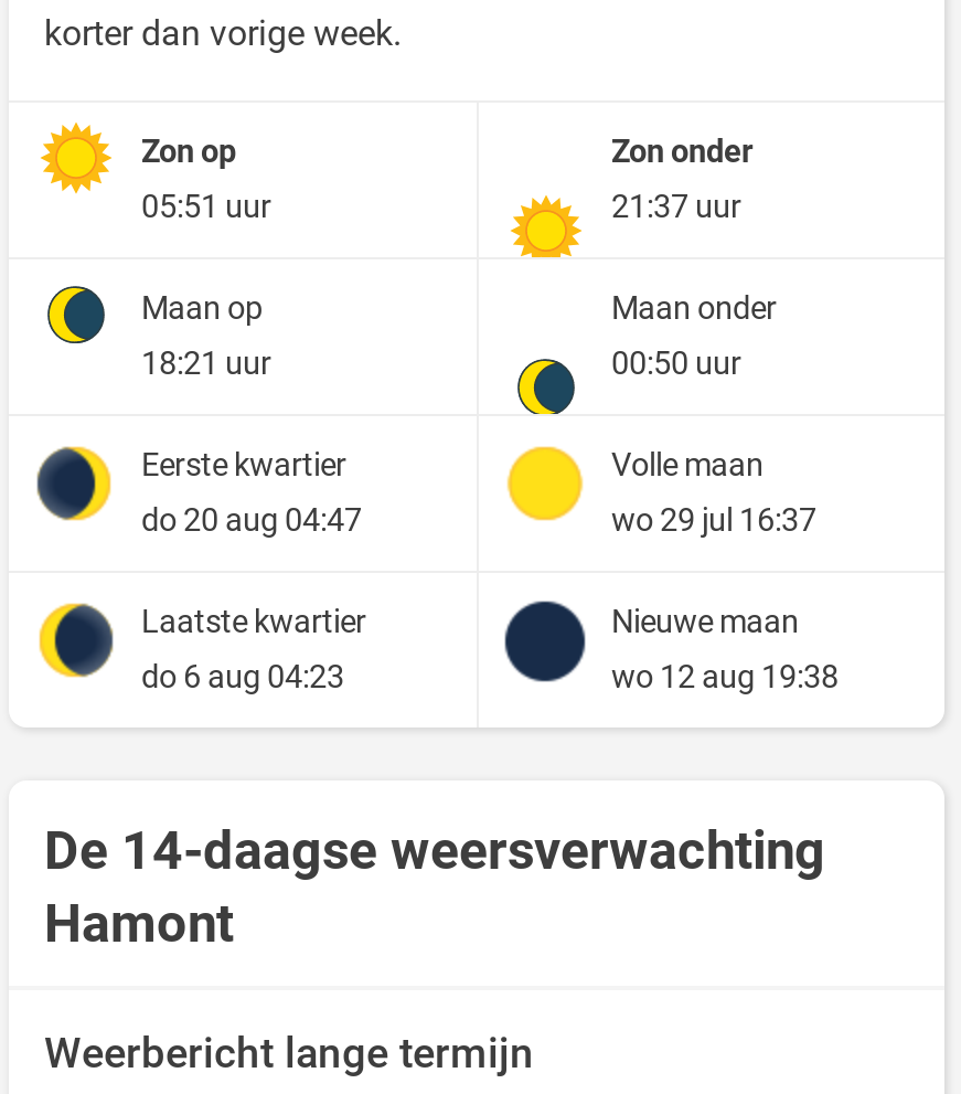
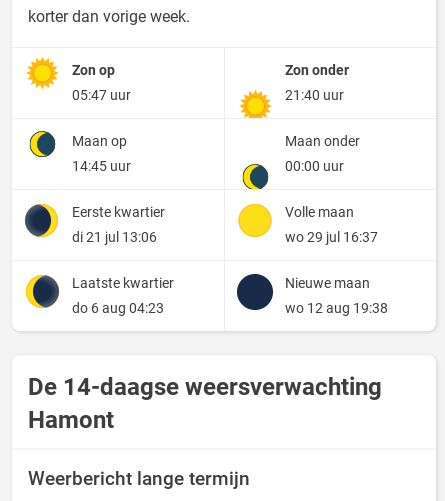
[141,188,271,226] 05:51 uur -> [72,87,131,104] 05:47 uur
[611,188,741,226] 21:37 uur -> [285,87,344,104] 21:40 uur
[141,345,271,383] 18:21 uur -> [72,158,131,175] 14:45 uur
[611,345,741,383] 00:50 uur -> [285,158,344,175] 00:00 uur
[141,502,362,539] do 20 aug 04:47 -> [72,229,157,246] di 21 jul 13:06

